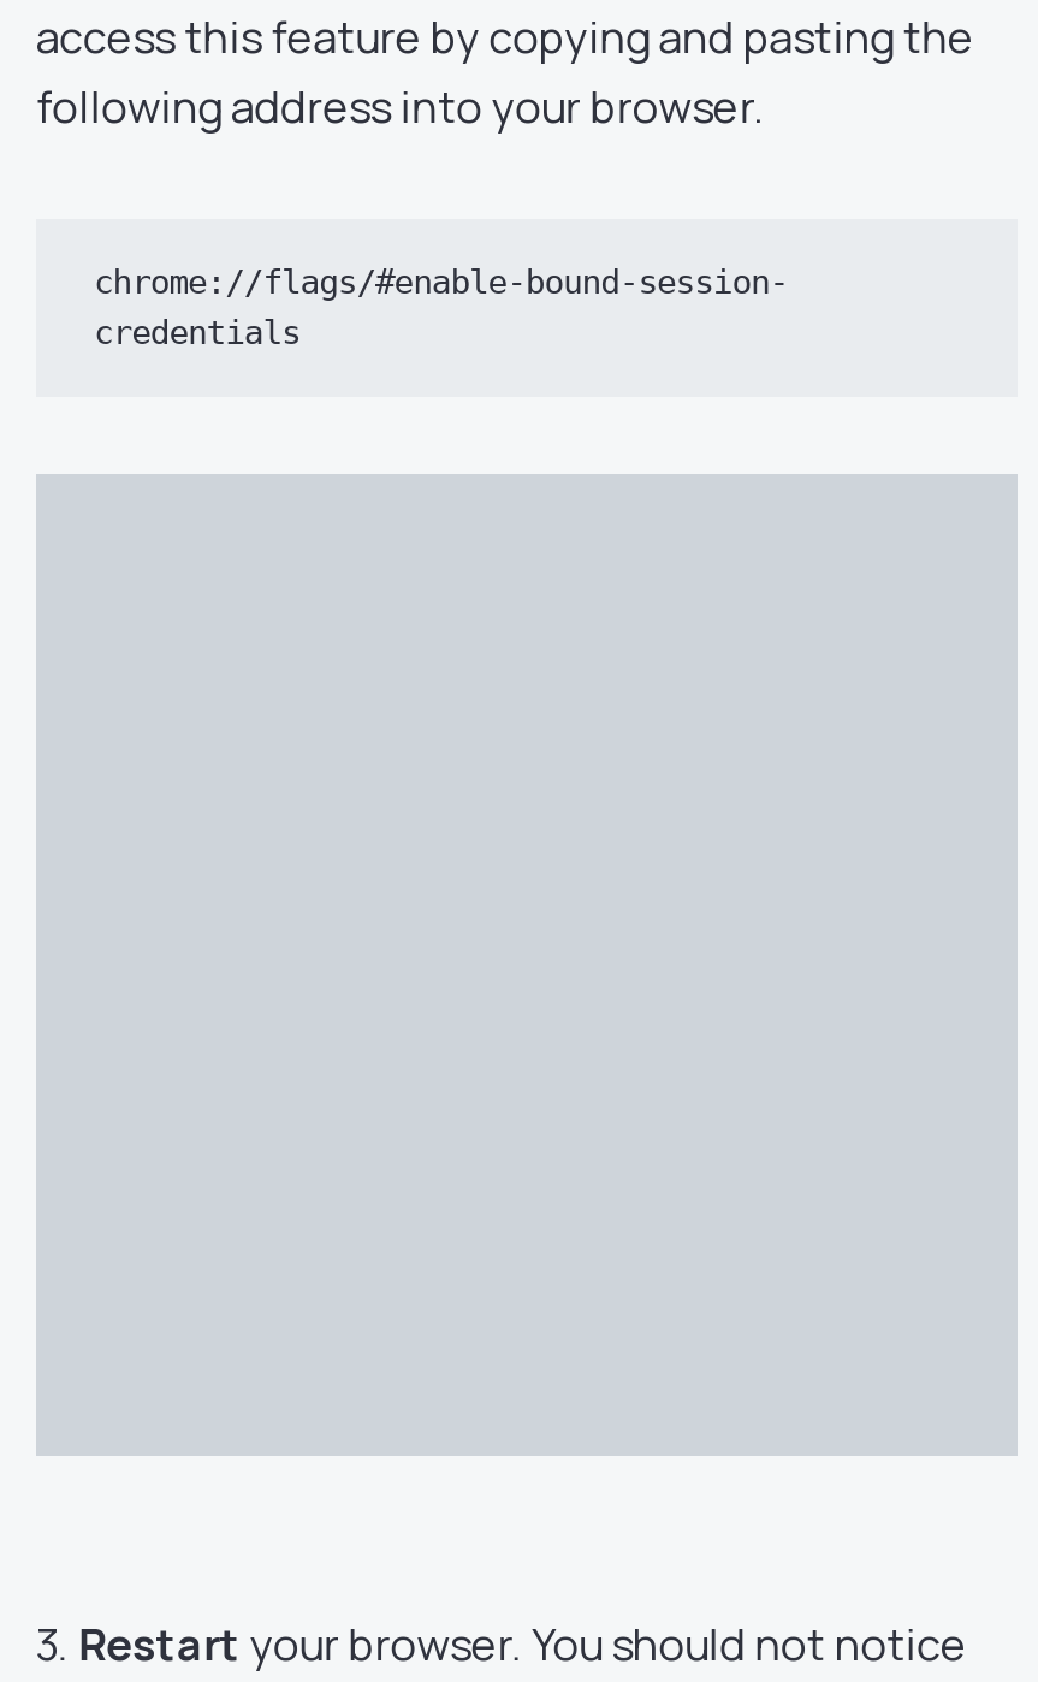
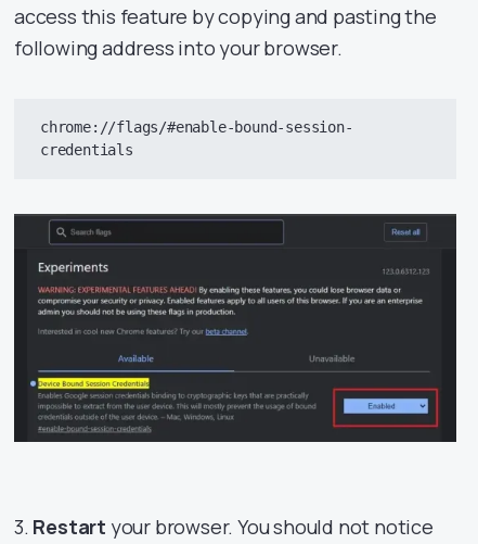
none -> [13,213,457,443] [image]

